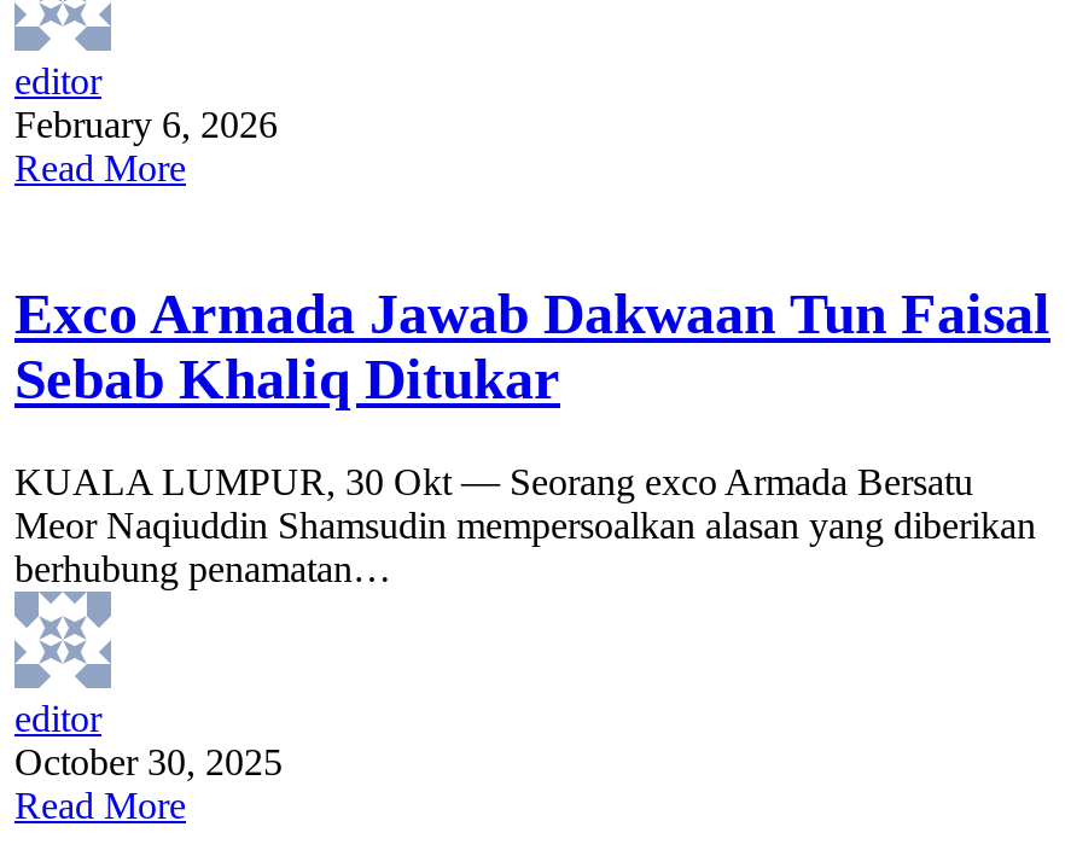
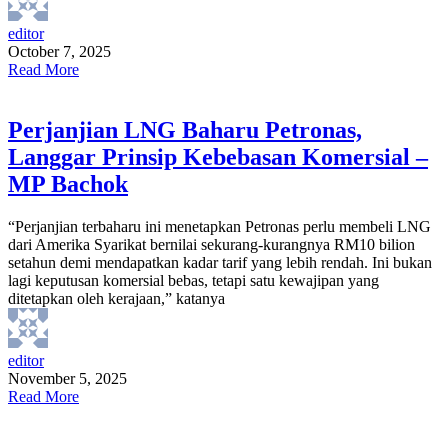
[14,104,278,145] February 6, 2026 -> [8,43,111,60] October 7, 2025
[14,282,1050,410] Exco Armada Jawab Dakwaan Tun Faisal | Sebab Khaliq Ditukar -> [8,117,428,197] Perjanjian LNG Baharu Petronas, | Langgar Prinsip Kebebasan Komersial – | MP Bachok
[14,460,1036,588] KUALA LUMPUR, 30 Okt — Seorang exco Armada Bersatu | Meor Naqiuddin Shamsudin mempersoalkan alasan yang diberikan | berhubung penamatan… -> [8,218,432,307] “Perjanjian terbaharu ini menetapkan Petronas perlu membeli LNG | dari Amerika Syarikat bernilai sekurang-kurangnya RM10 bilion | setahun demi mendapatkan kadar tarif yang lebih rendah. Ini bukan | lagi keputusan komersial bebas, tetapi satu kewajipan yang | ditetapkan oleh kerajaan,” katanya
[14,741,283,782] October 30, 2025 -> [8,370,127,387] November 5, 2025

